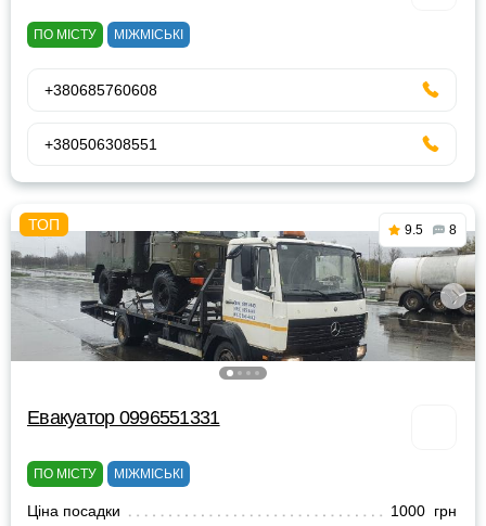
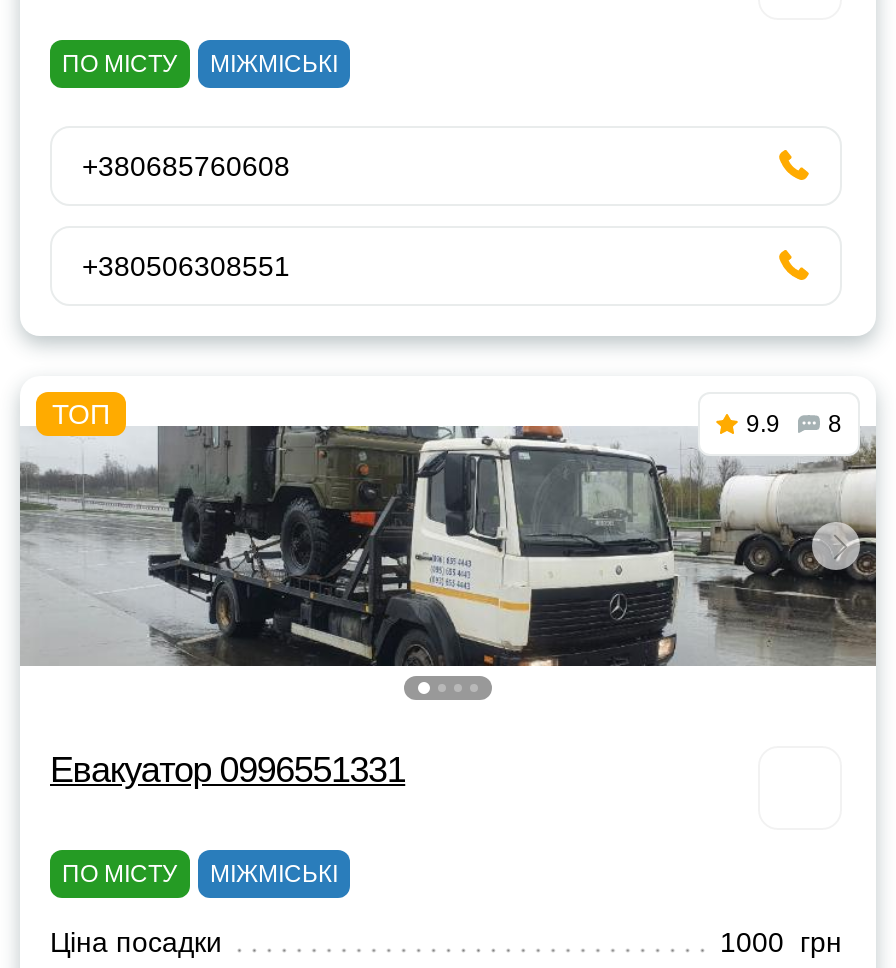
[405,222,457,238] 9.5 8 -> [746,410,842,438] 9.9 8

